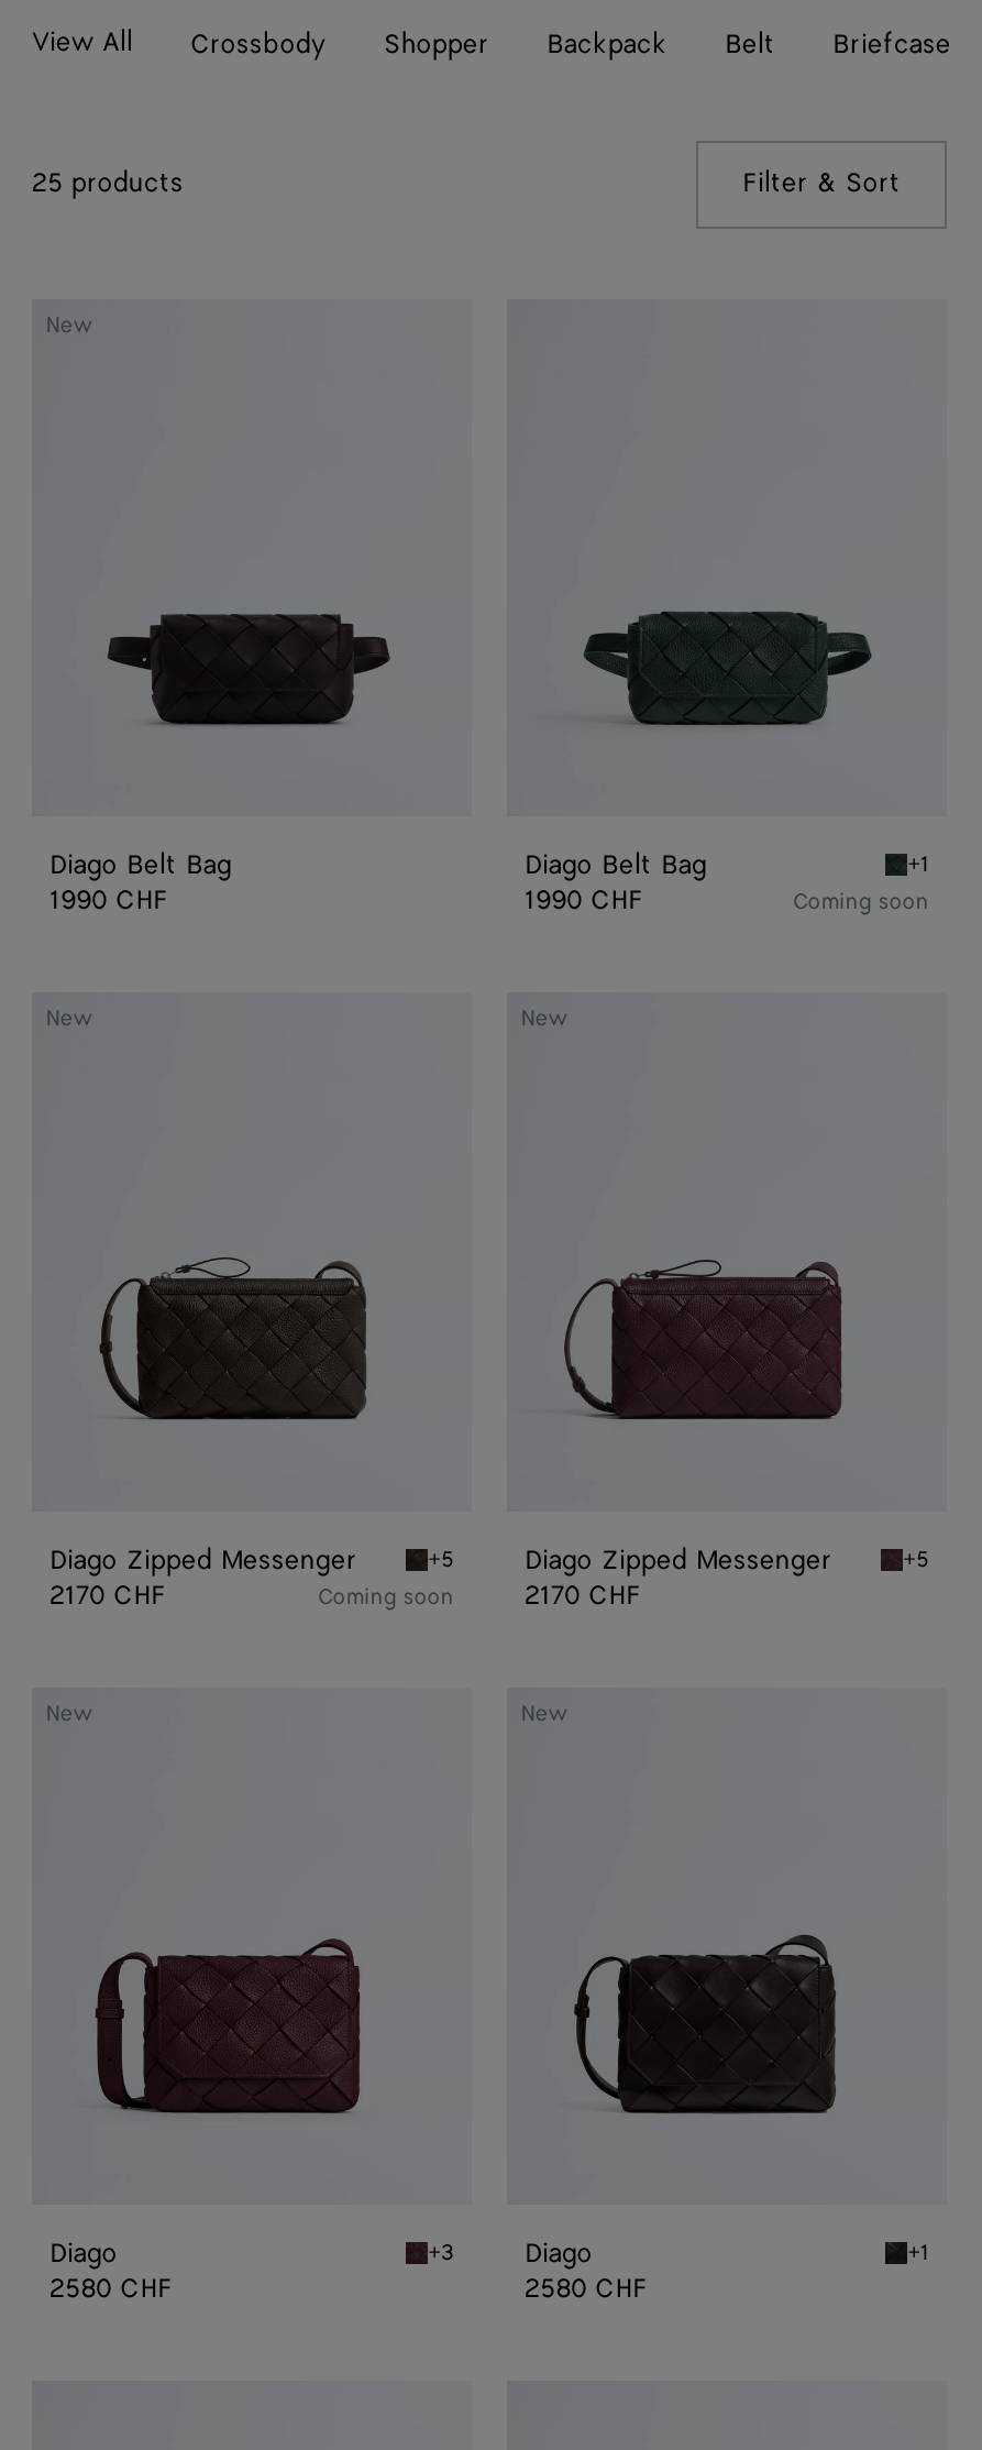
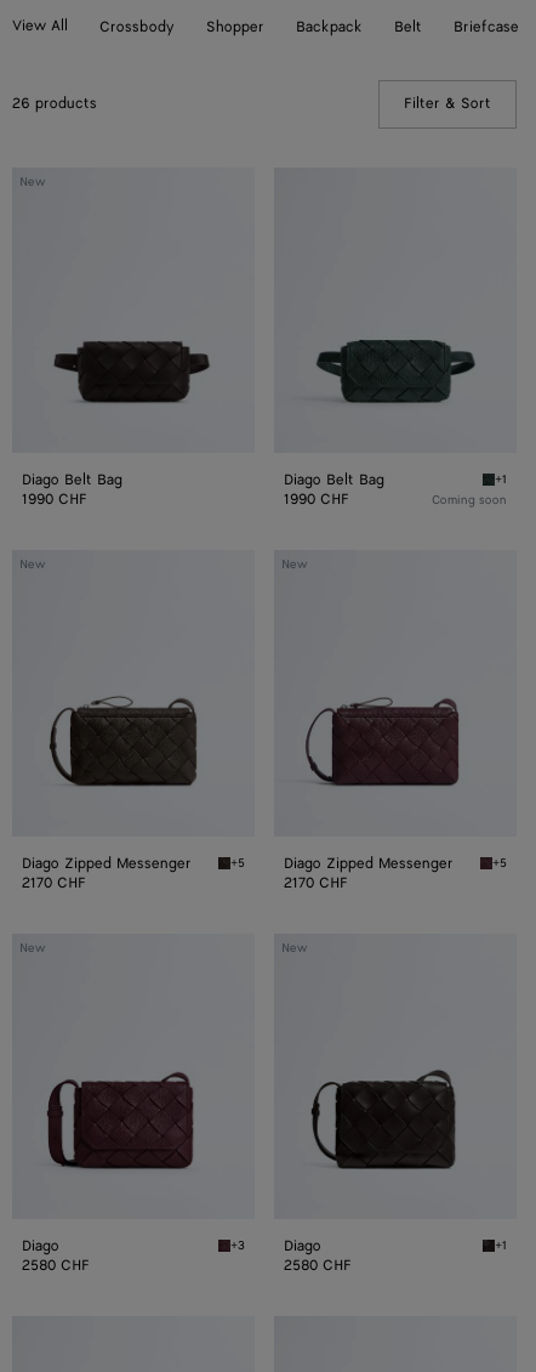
[32,165,184,202] 25 products -> [12,93,97,114] 26 products
[318,1581,454,1612] Coming soon -> none

